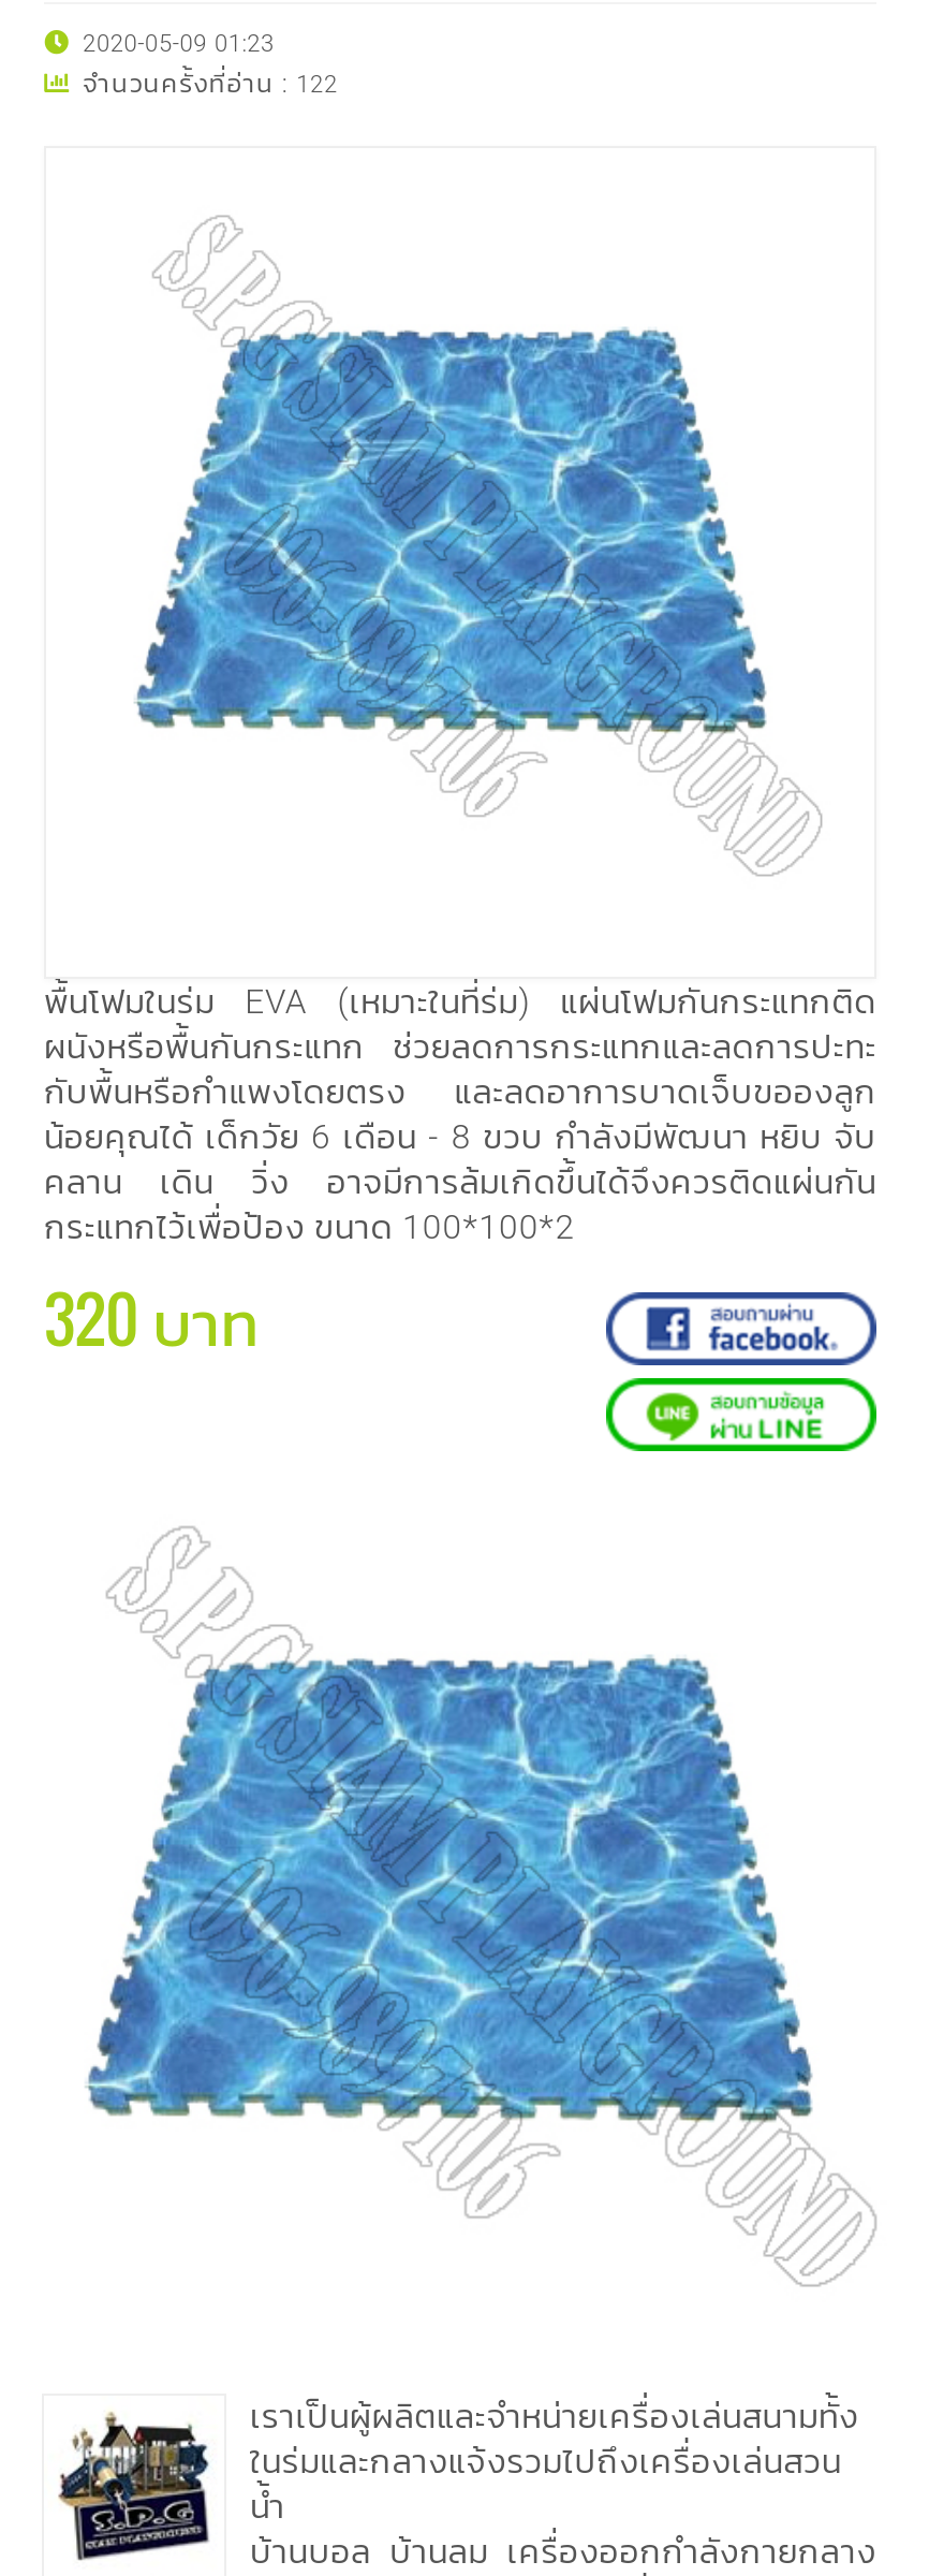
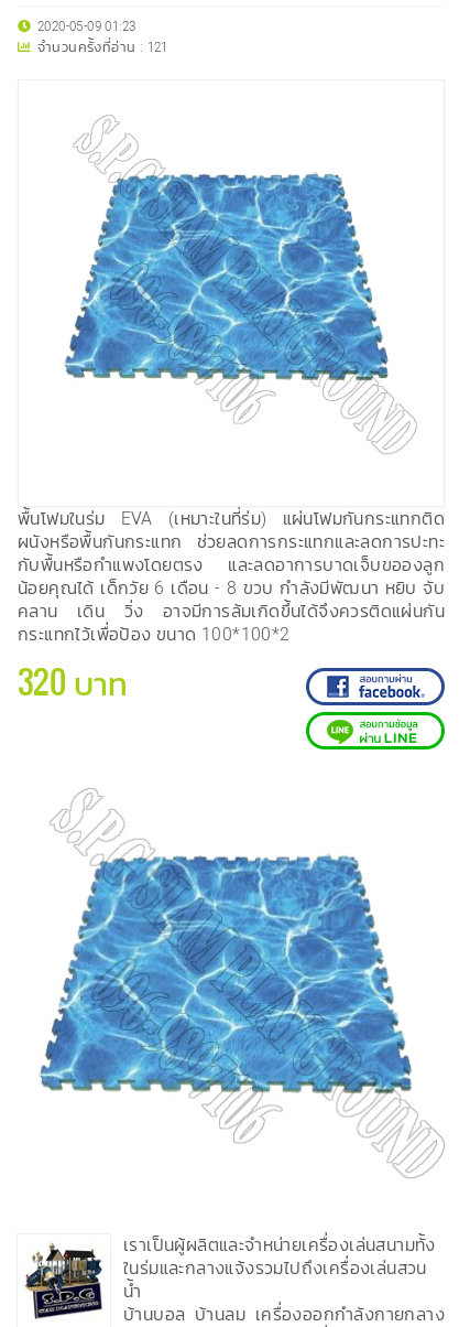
[75,64,337,99] จำนวนครั้งที่อ่าน : 122 -> [34,37,168,55] จำนวนครั้งที่อ่าน : 121

